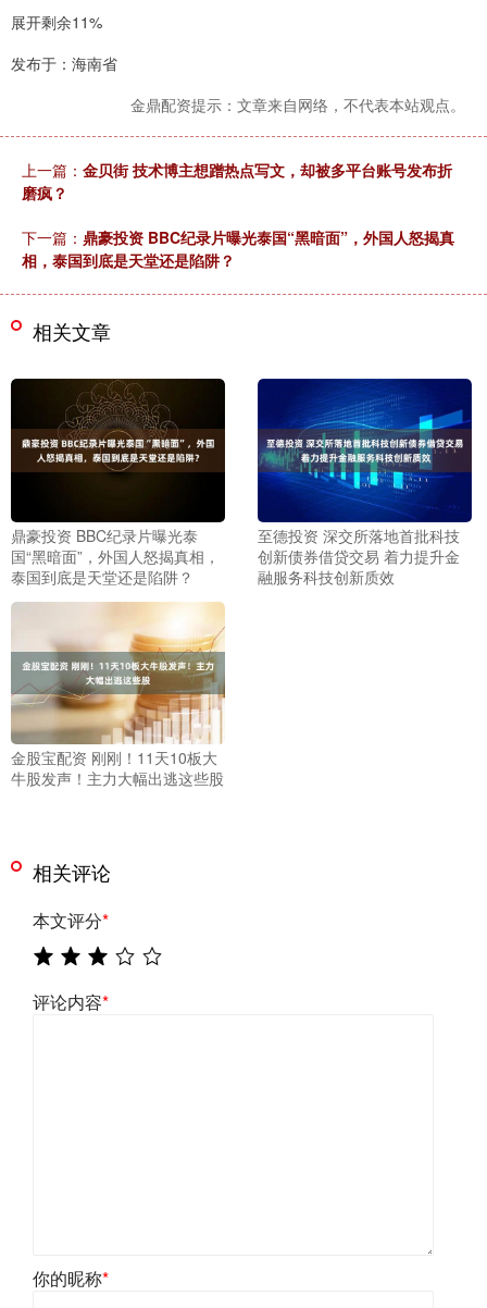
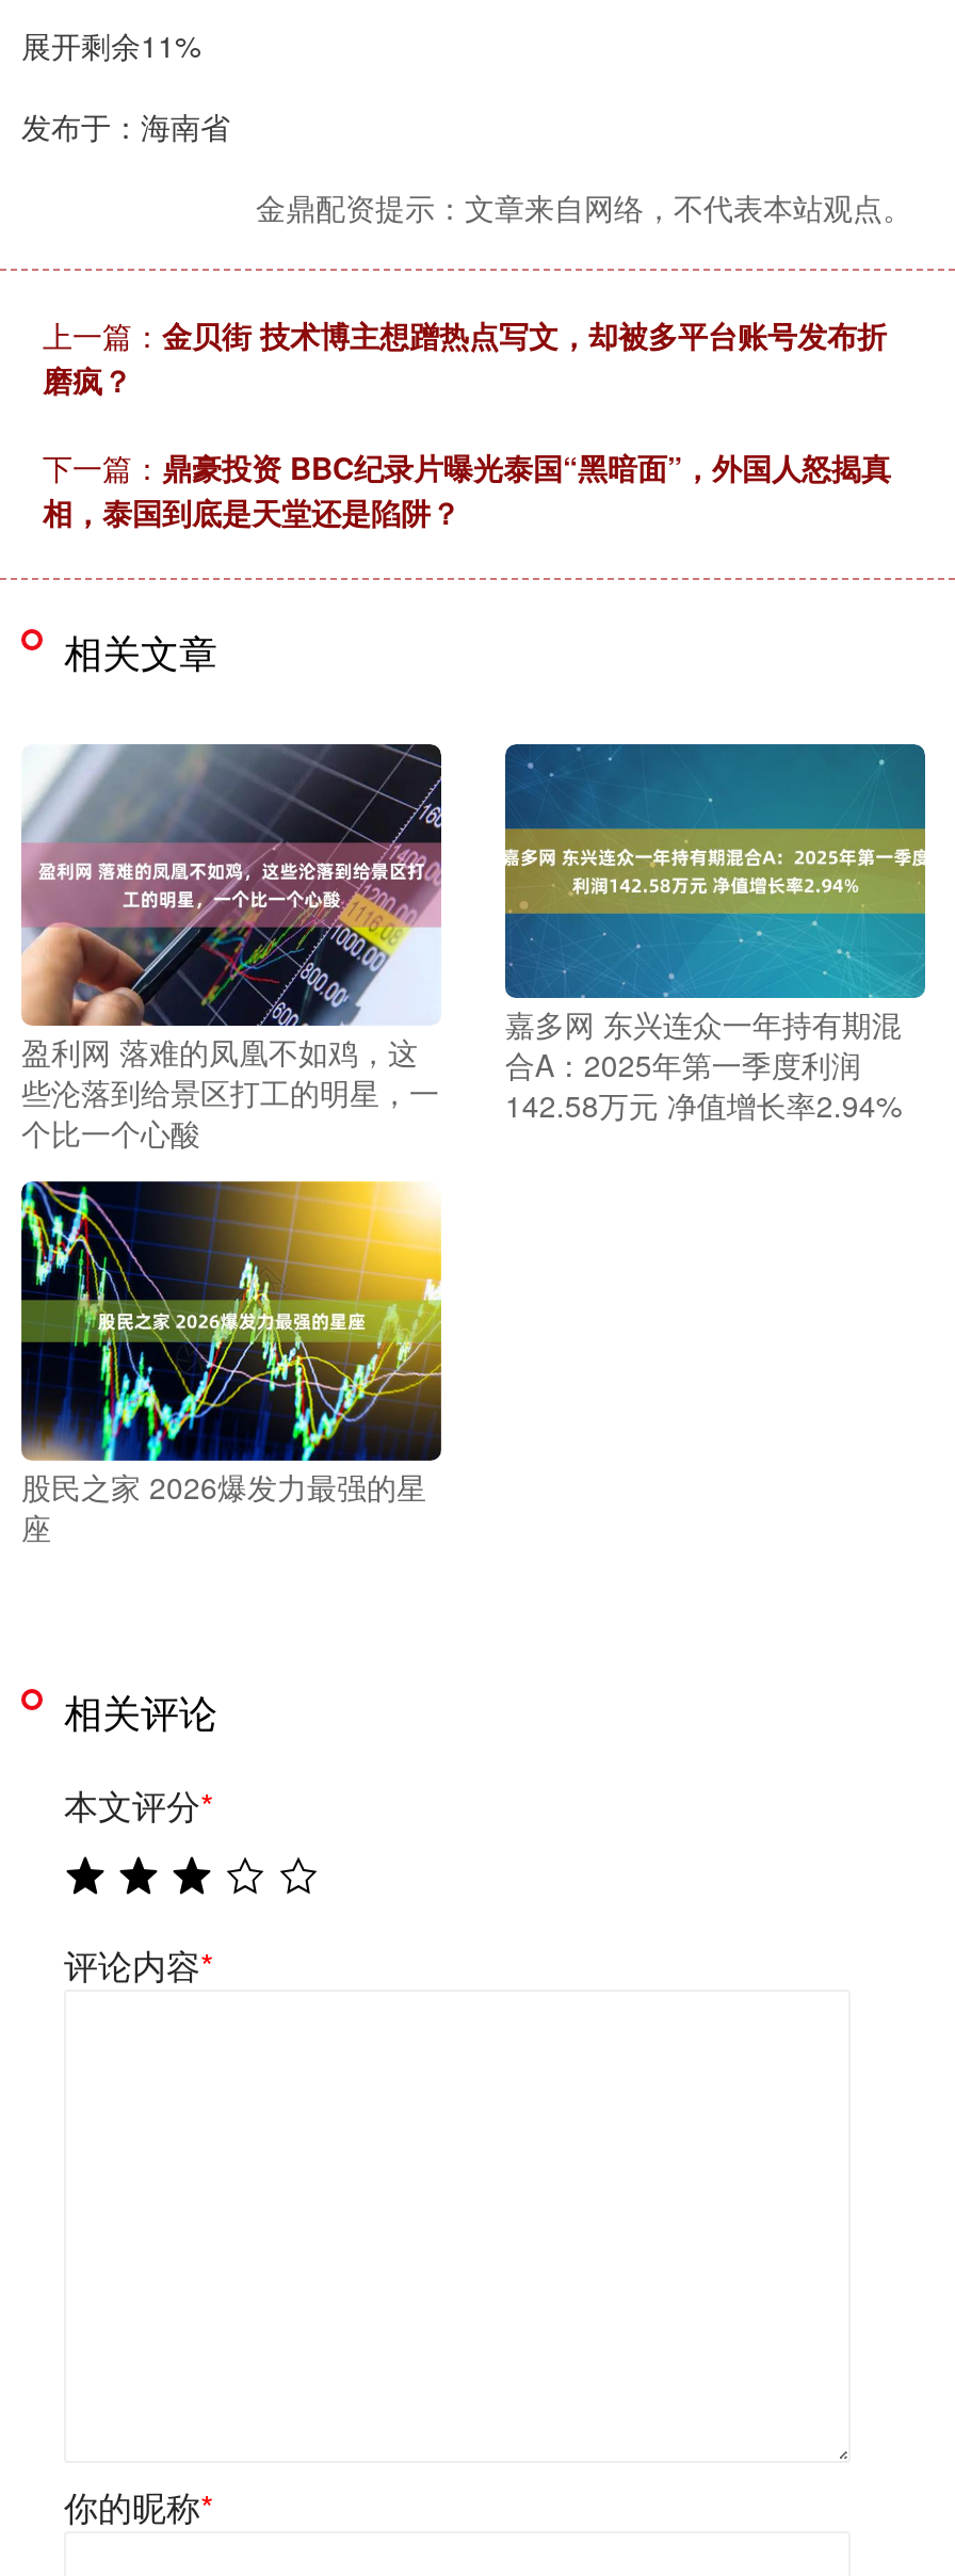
[10,378,226,587] [image] | 鼎豪投资 BBC纪录片曝光泰 | 国“黑暗面”，外国人怒揭真相， | 泰国到底是天堂还是陷阱？ -> [21,742,443,1153] [image] | 盈利网 落难的凤凰不如鸡，这 | 些沦落到给景区打工的明星，一 | 个比一个心酸
[257,379,473,587] [image] | 至德投资 深交所落地首批科技 | 创新债券借贷交易 着力提升金 | 融服务科技创新质效 -> [503,744,927,1126] [image] | 嘉多网 东兴连众一年持有期混 | 合A：2025年第一季度利润 | 142.58万元 净值增长率2.94%
[11,602,225,789] [image] | 金股宝配资 刚刚！11天10板大 | 牛股发声！主力大幅出逃这些股 -> [19,1179,443,1548] [image] | 股民之家 2026爆发力最强的星 | 座

